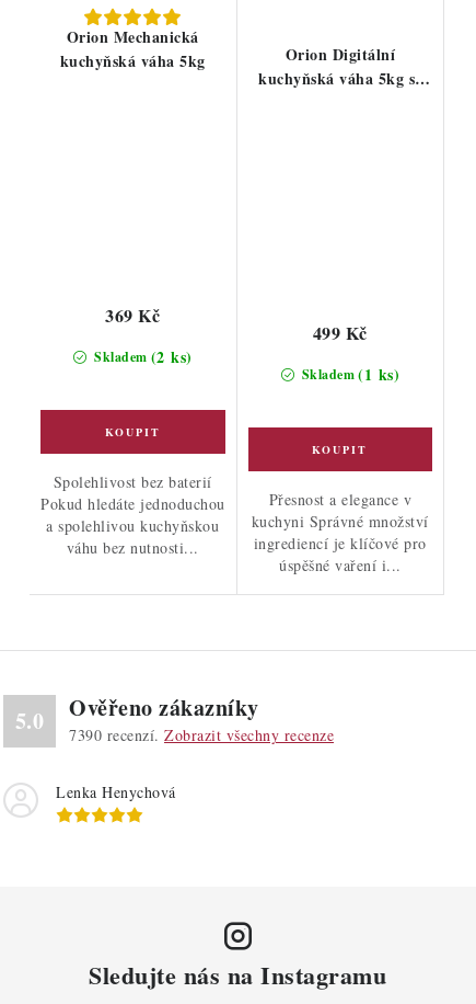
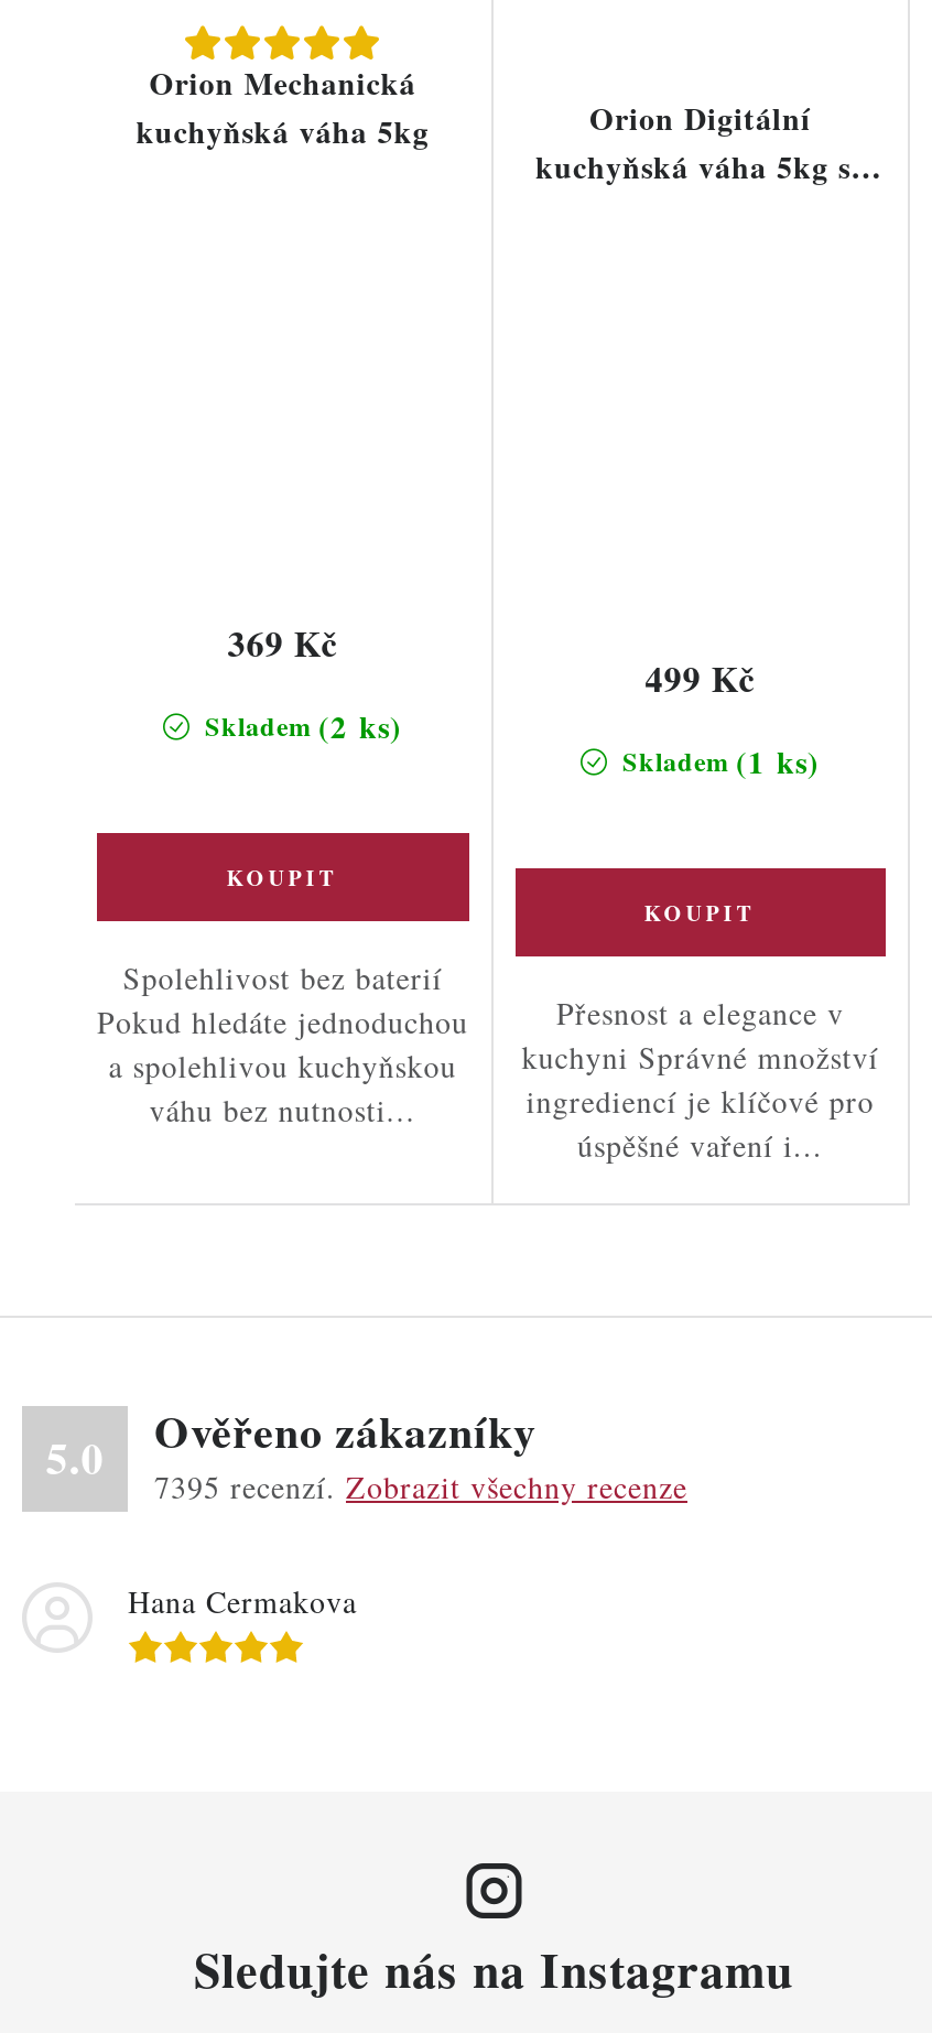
[69,724,334,745] 7390 recenzí. Zobrazit všechny recenze -> [154,1464,687,1506] 7395 recenzí. Zobrazit všechny recenze
[56,781,176,802] Lenka Henychová -> [128,1579,357,1621] Hana Cermakova

